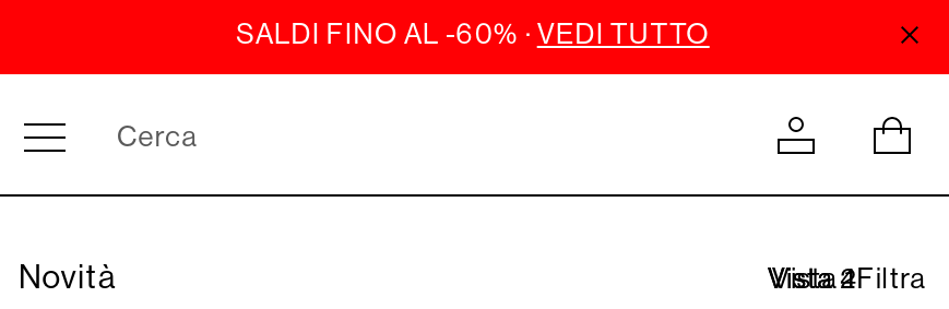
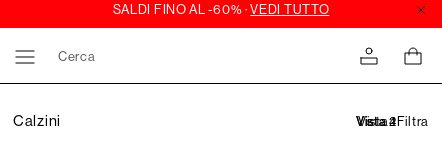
[19,257,117,294] Novità -> [13,111,61,128] Calzini

